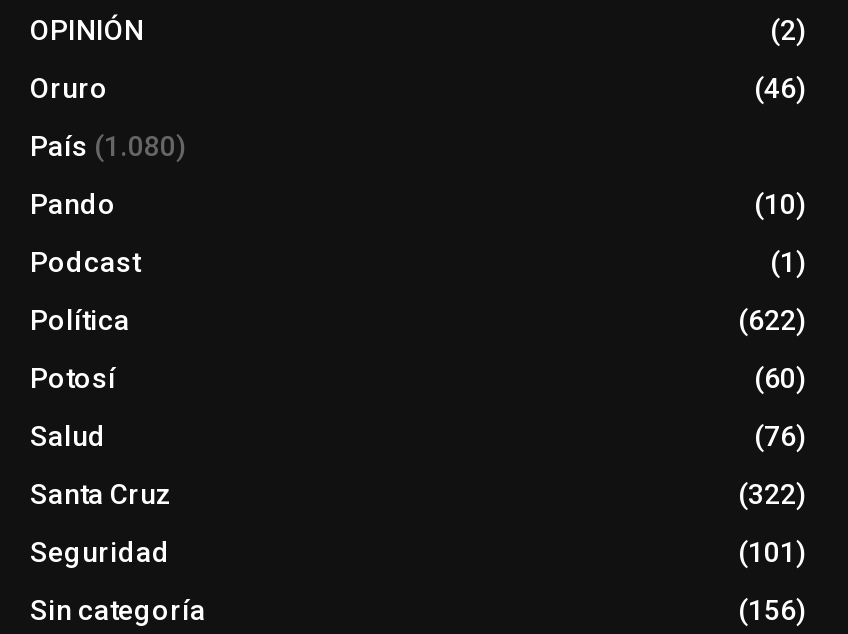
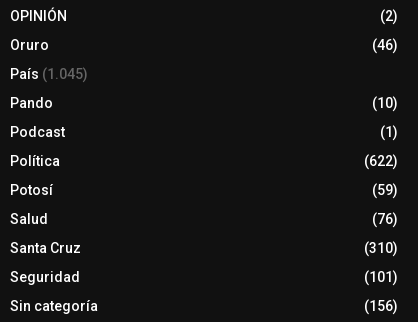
[30,129,186,161] País (1.080) -> [10,66,88,82] País (1.045)
[754,361,806,393] (60) -> [372,182,398,198] (59)
[738,477,806,509] (322) -> [364,240,398,256] (310)

